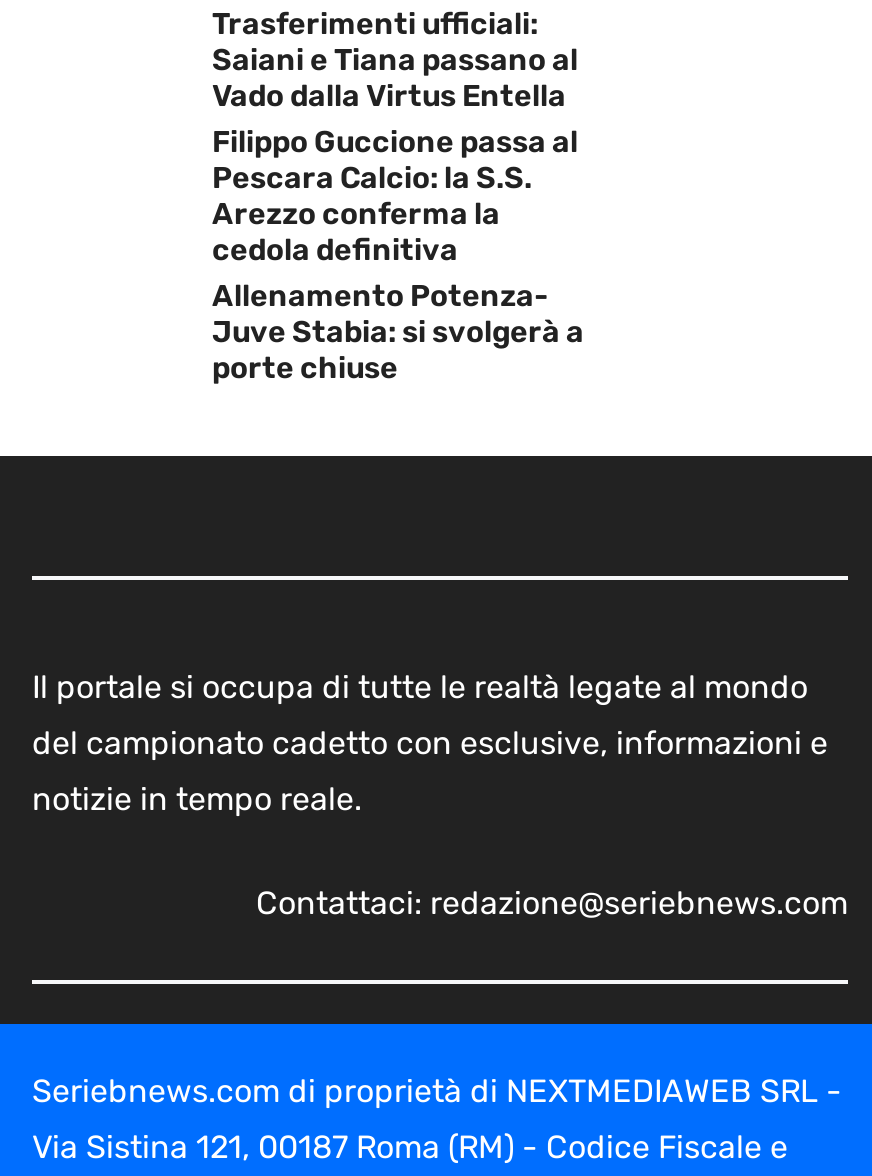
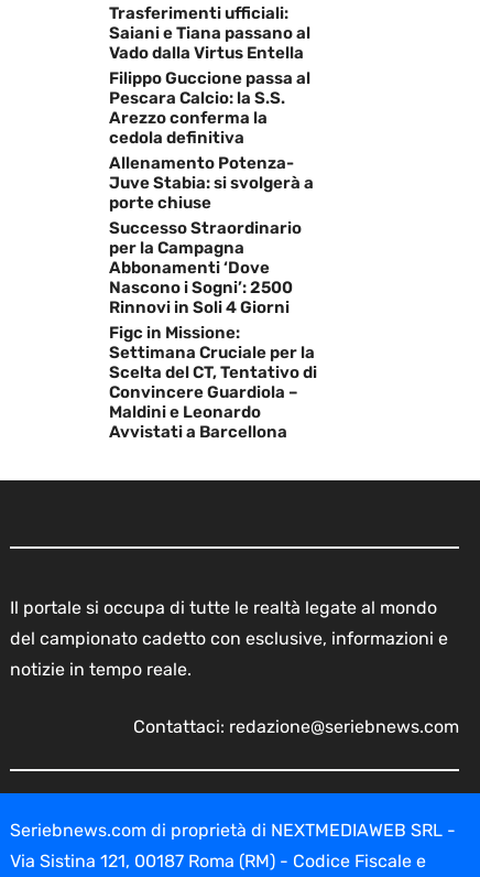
none -> [109,218,317,442] Successo Straordinario | per la Campagna | Abbonamenti ‘Dove | Nascono i Sogni’: 2500 | Rinnovi in Soli 4 Giorni | Figc in Missione: | Settimana Cruciale per la | Scelta del CT, Tentativo di | Convincere Guardiola – | Maldini e Leonardo | Avvistati a Barcellona

